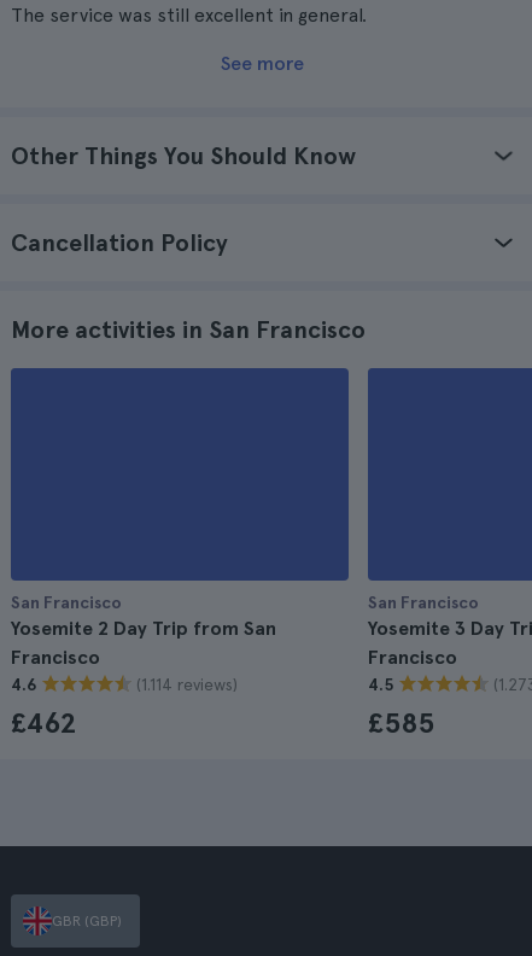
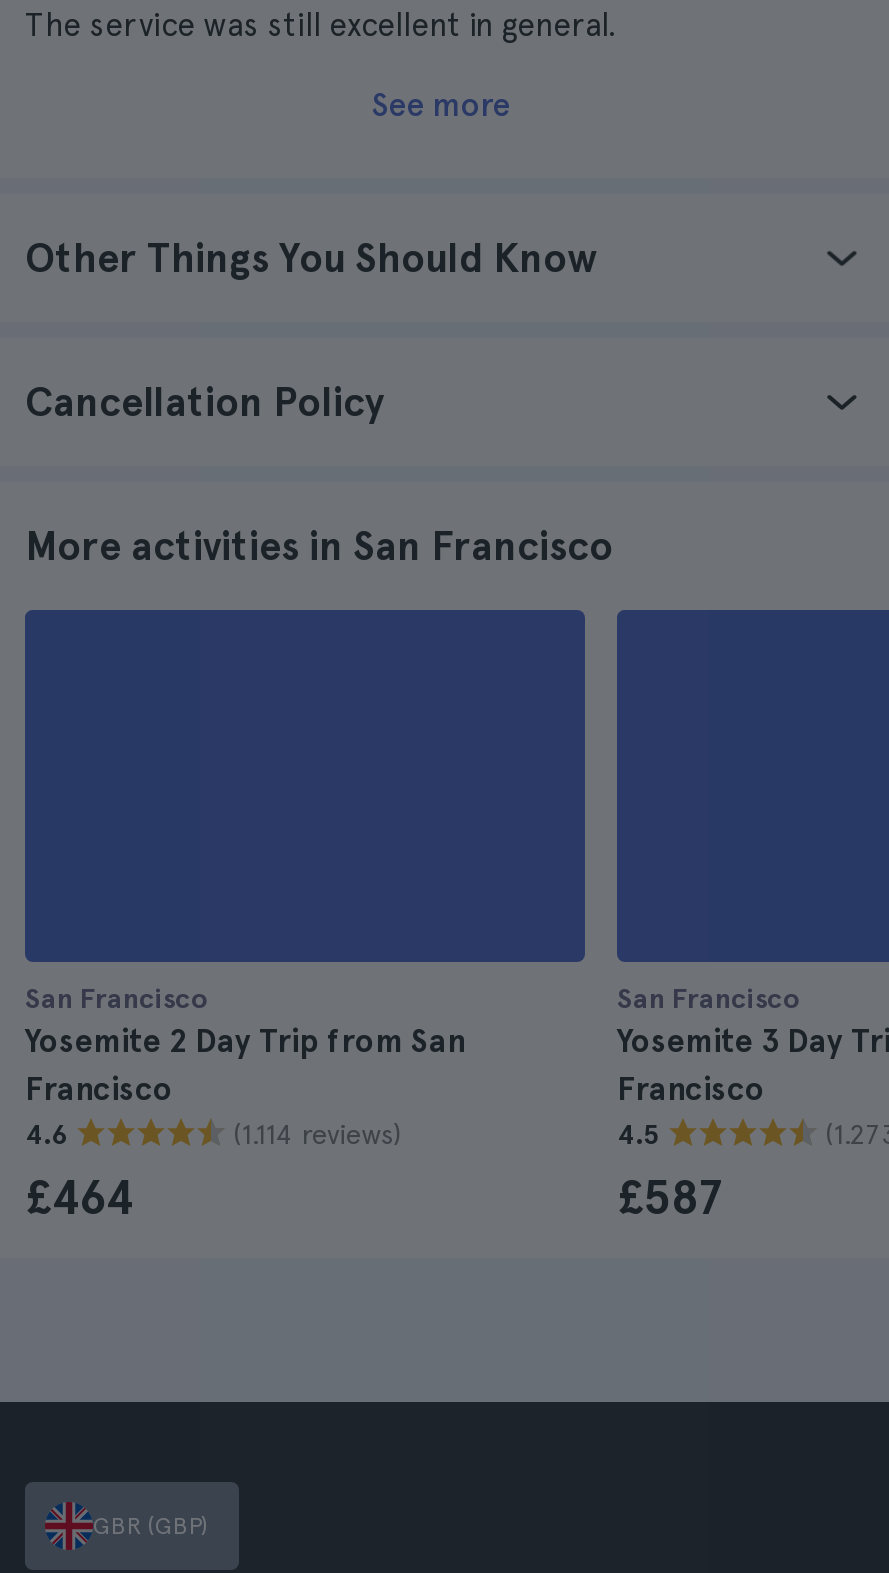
[11,705,77,740] £462 -> [25,1168,133,1226] £464
[368,705,434,740] £585 -> [617,1168,723,1226] £587

